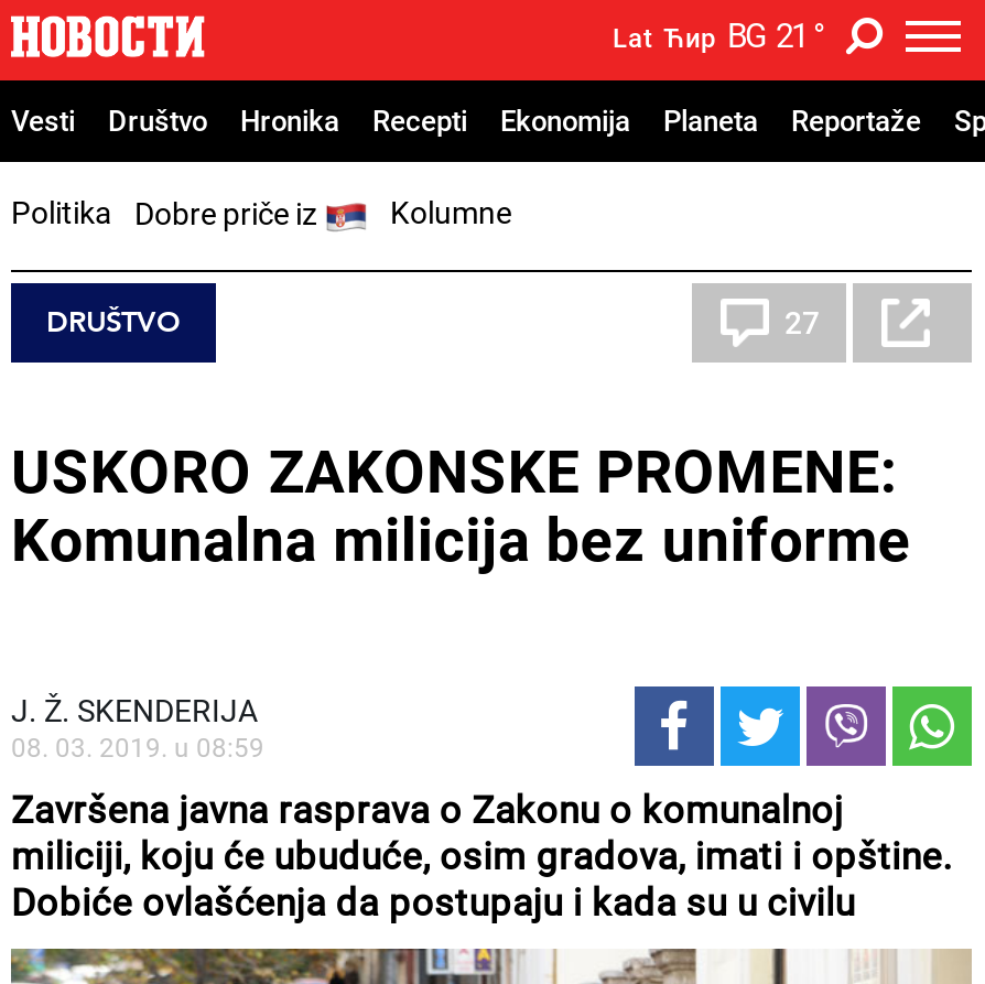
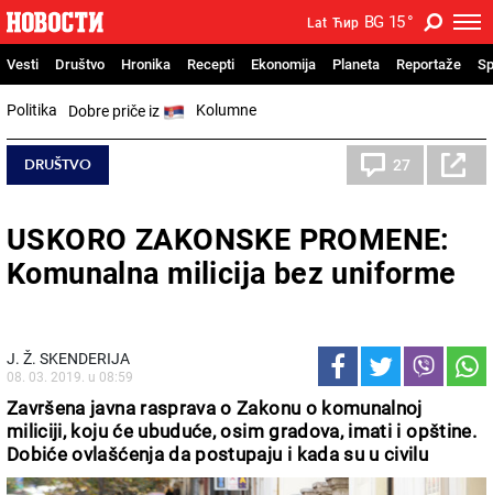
[613,17,824,56] Lat Ћир BG 21 ° -> [307,12,413,32] Lat Ћир BG 15 °

